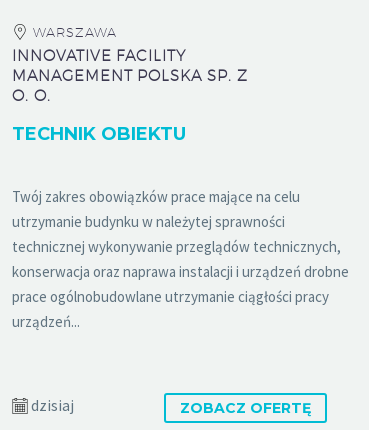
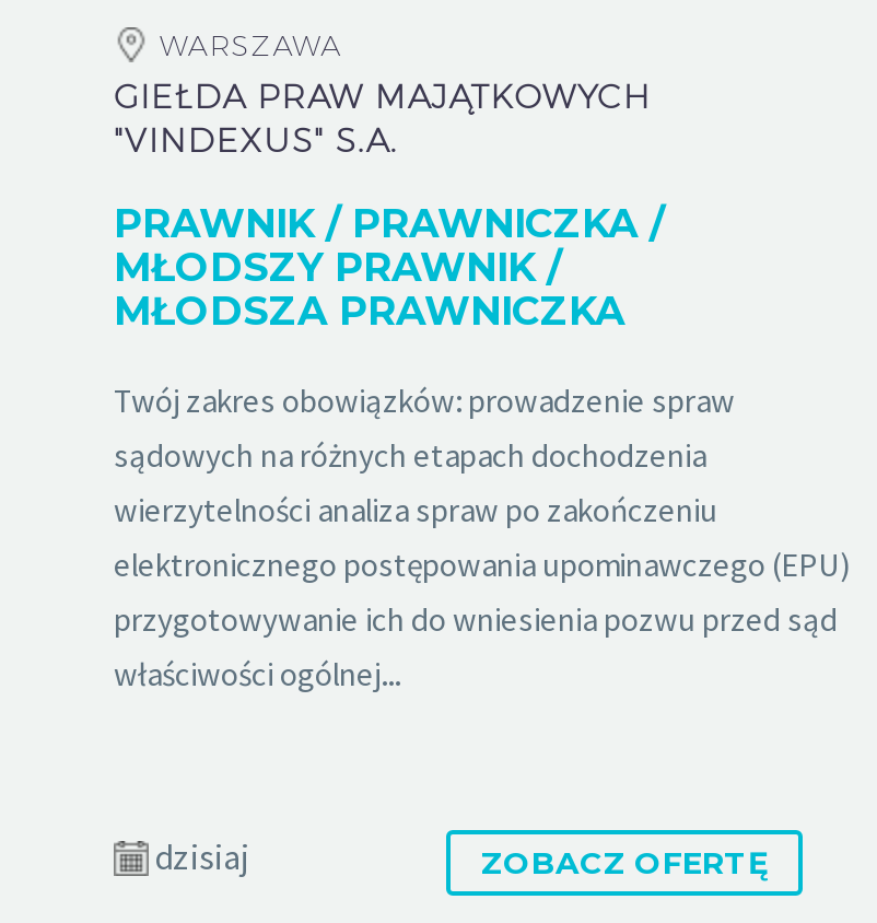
[12,47,248,104] INNOVATIVE FACILITY | MANAGEMENT POLSKA SP. Z | O. O. -> [114,78,652,159] GIEŁDA PRAW MAJĄTKOWYCH | "VINDEXUS" S.A.
[12,123,186,145] TECHNIK OBIEKTU -> [114,199,665,335] PRAWNIK / PRAWNICZKA / | MŁODSZY PRAWNIK / | MŁODSZA PRAWNICZKA
[12,187,349,331] Twój zakres obowiązków prace mające na celu | utrzymanie budynku w należytej sprawności | technicznej wykonywanie przeglądów technicznych, | konserwacja oraz naprawa instalacji i urządzeń drobne | prace ogólnobudowlane utrzymanie ciągłości pracy | urządzeń... -> [114,380,851,695] Twój zakres obowiązków: prowadzenie spraw | sądowych na różnych etapach dochodzenia | wierzytelności analiza spraw po zakończeniu | elektronicznego postępowania upominawczego (EPU) | przygotowywanie ich do wniesienia pozwu przed sąd | właściwości ogólnej...

